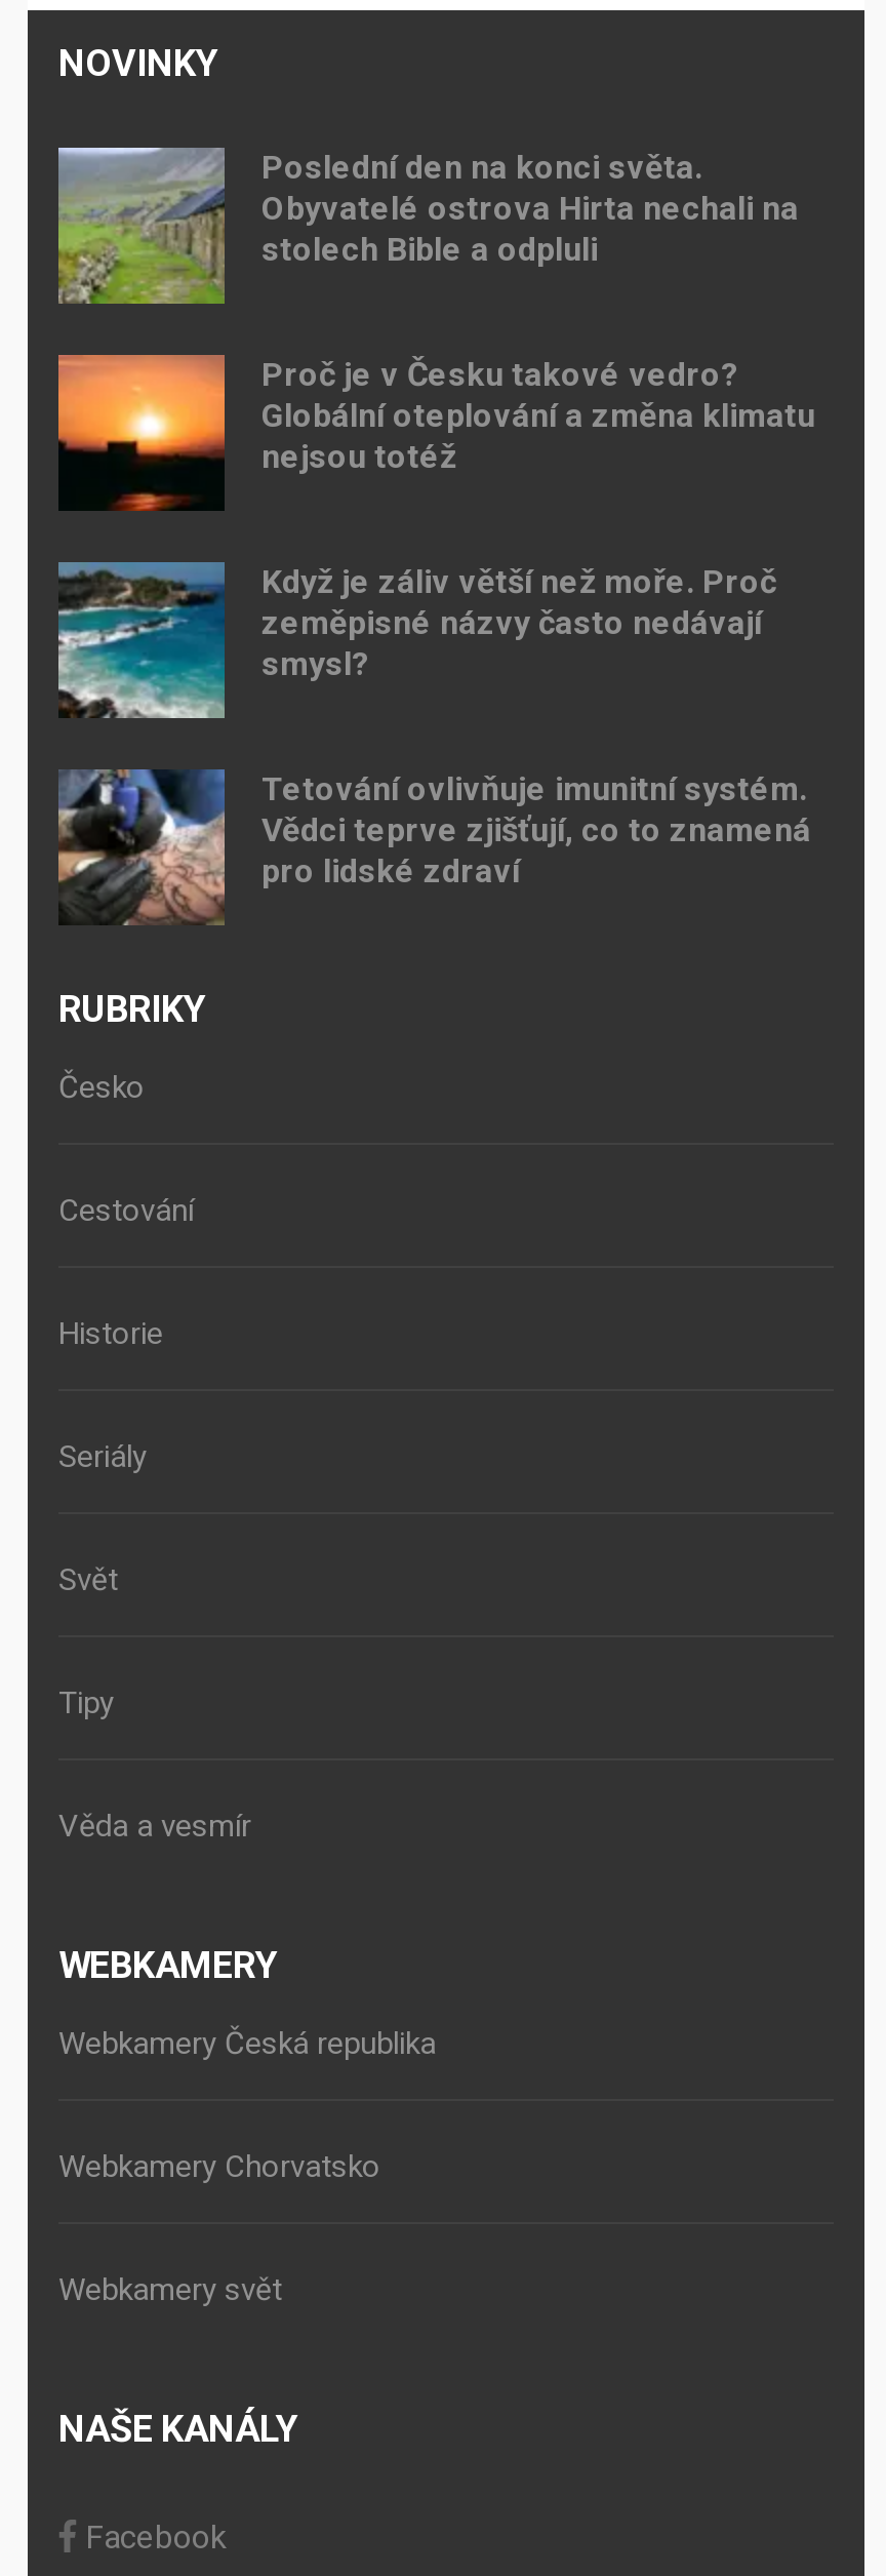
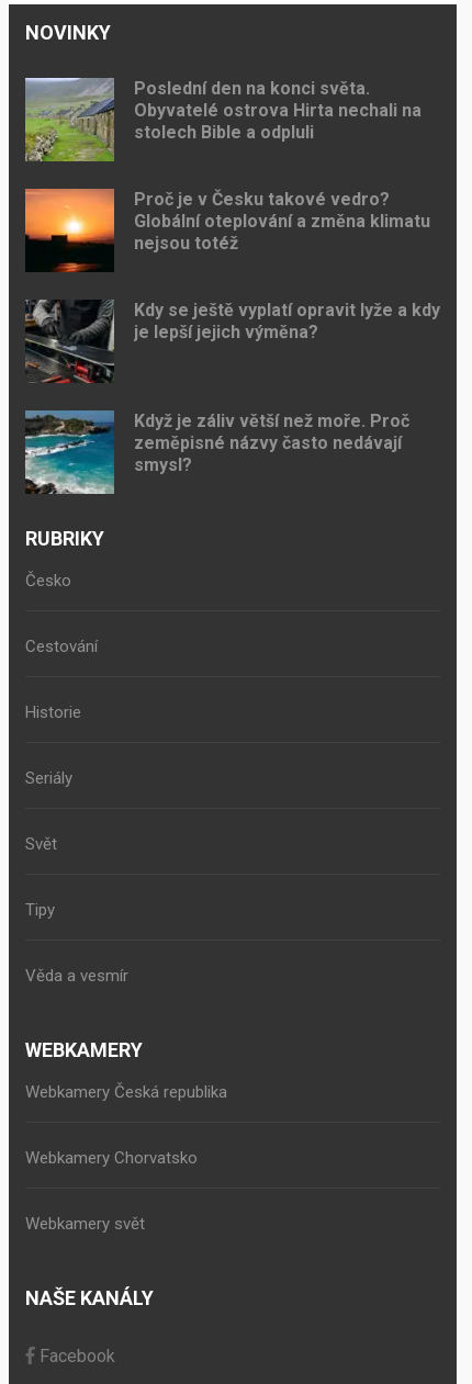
none -> [25,299,440,383] [image] | Kdy se ještě vyplatí opravit lyže a kdy | je lepší jejich výměna?
moved [54,561,776,723] -> [23,409,409,496]: [image] | Když je záliv větší než moře. Proč | zeměpisné názvy často nedávají | smysl?
[56,768,811,924] [image] | Tetování ovlivňuje imunitní systém. | Vědci teprve zjišťují, co to znamená | pro lidské zdraví -> none

